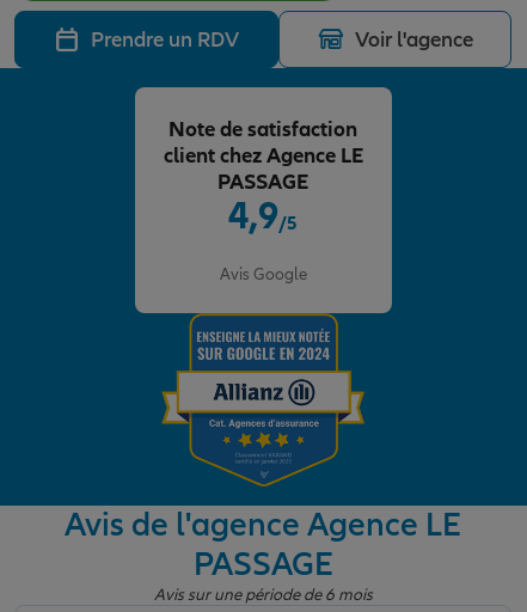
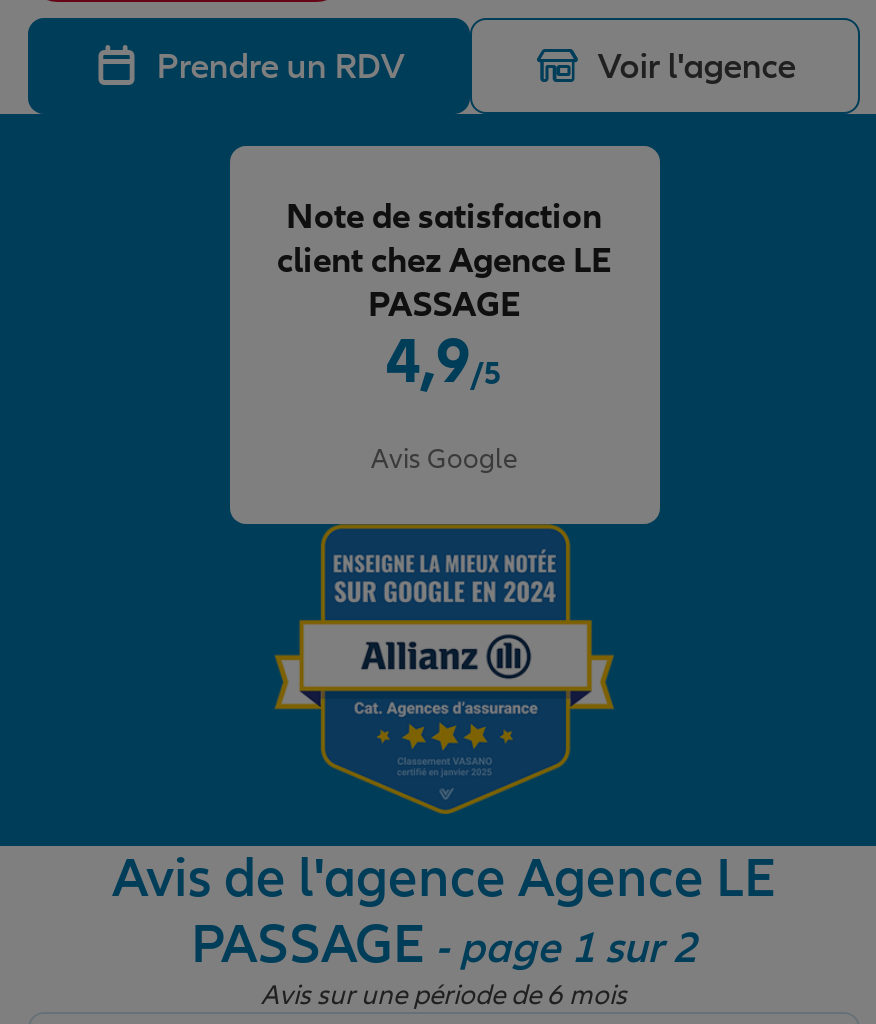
[193,544,333,585] PASSAGE -> [191,911,697,979] PASSAGE - page 1 sur 2

